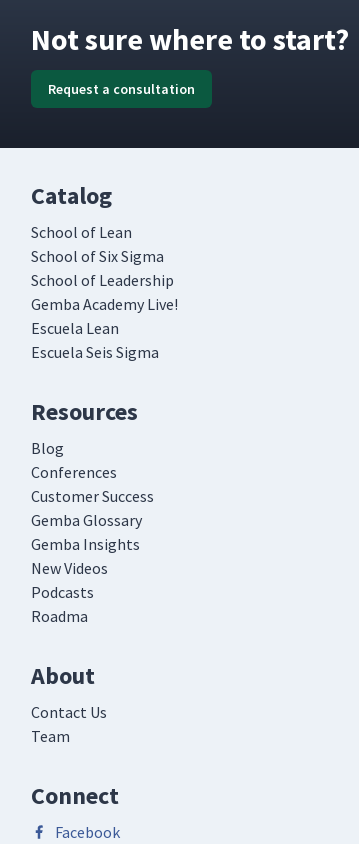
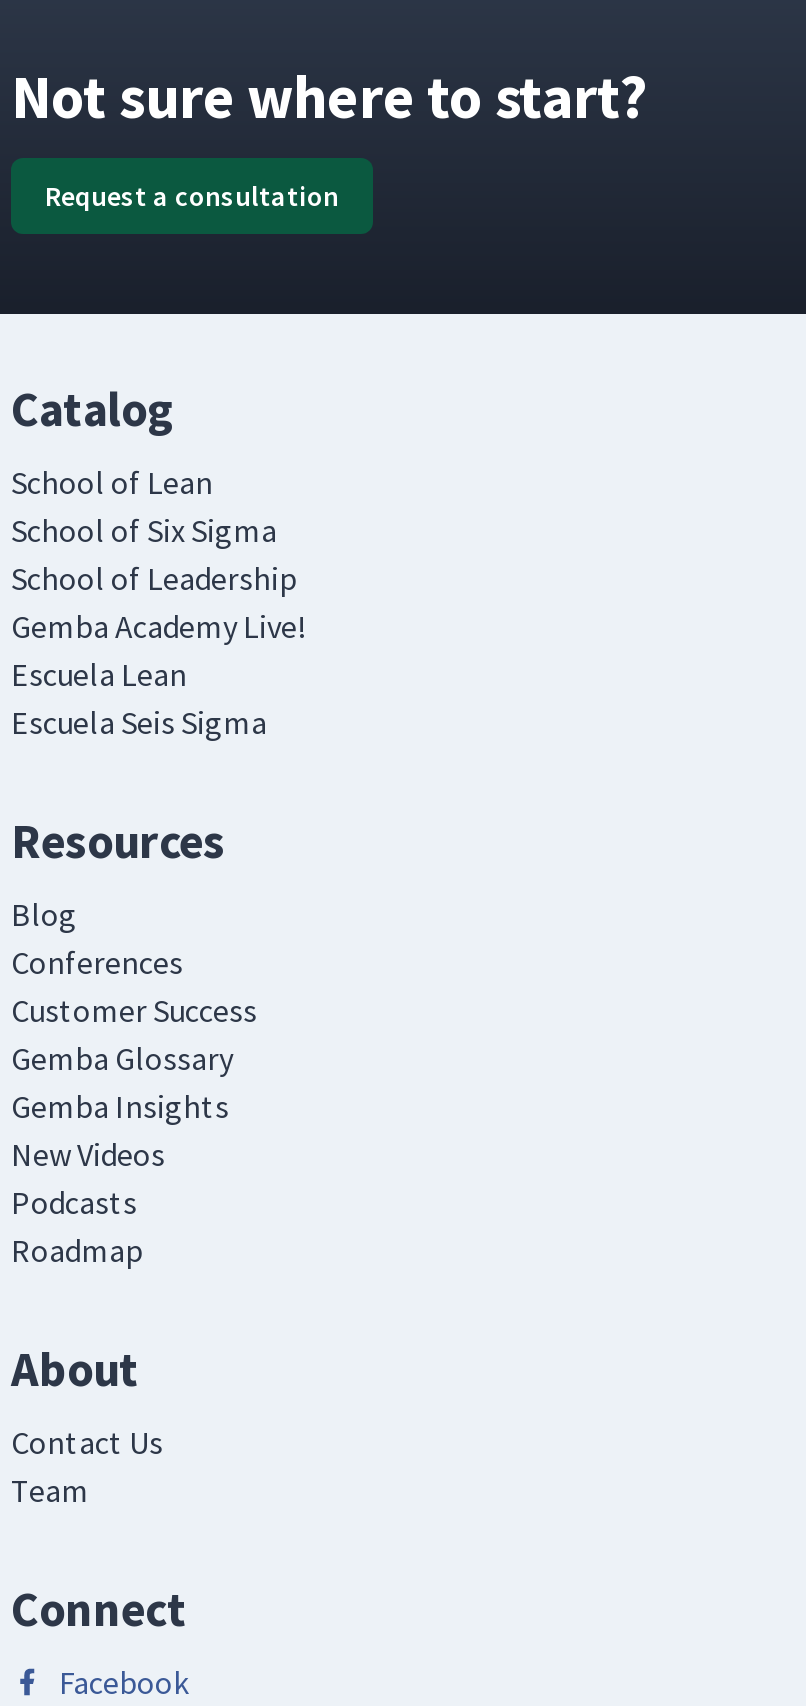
[31,606,88,626] Roadma -> [11,1230,143,1270] Roadmap

